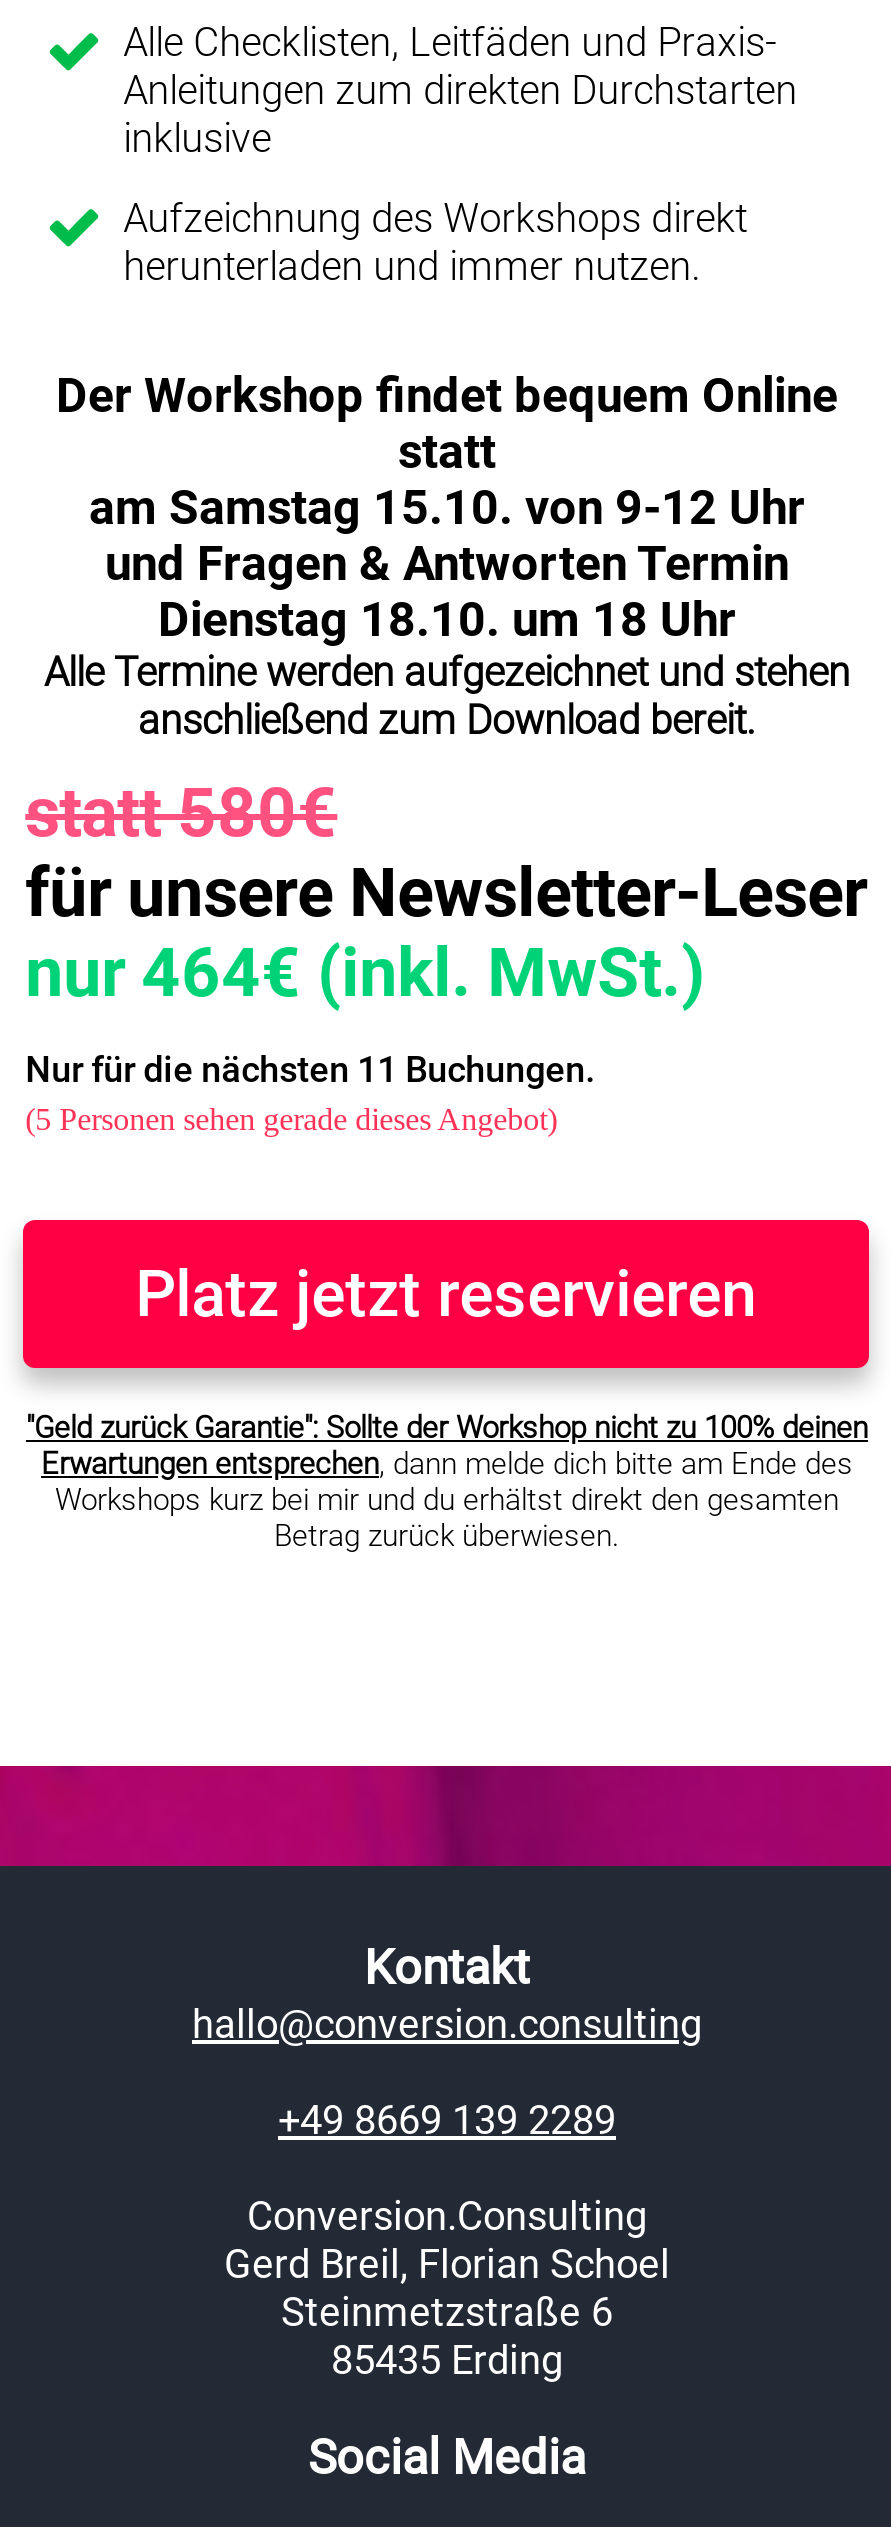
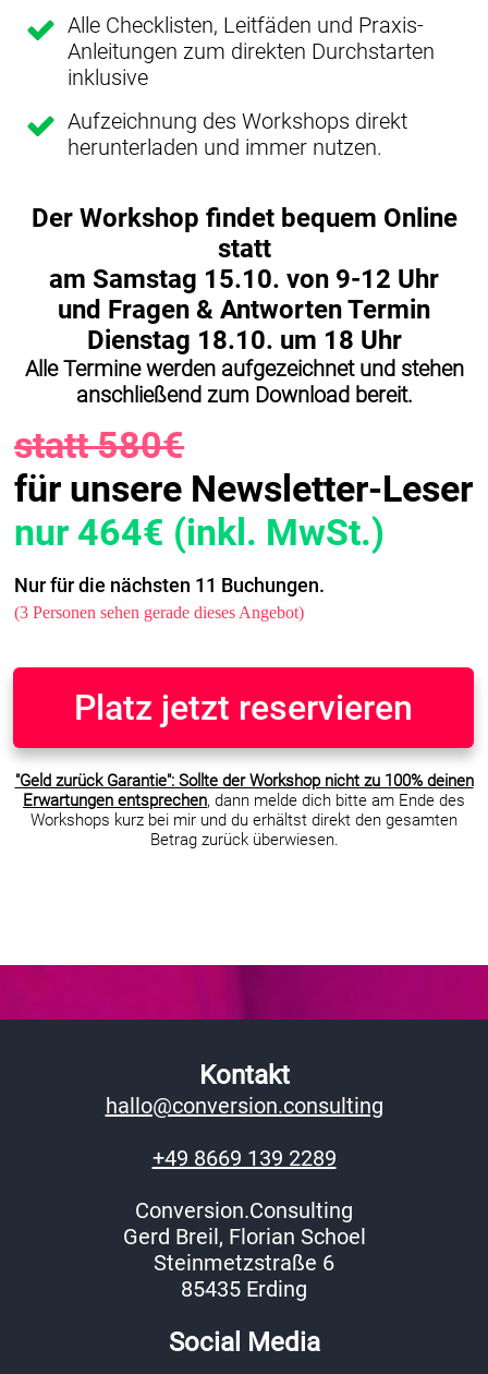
[25,1103,557,1137] (5 Personen sehen gerade dieses Angebot) -> [14,603,304,622] (3 Personen sehen gerade dieses Angebot)

